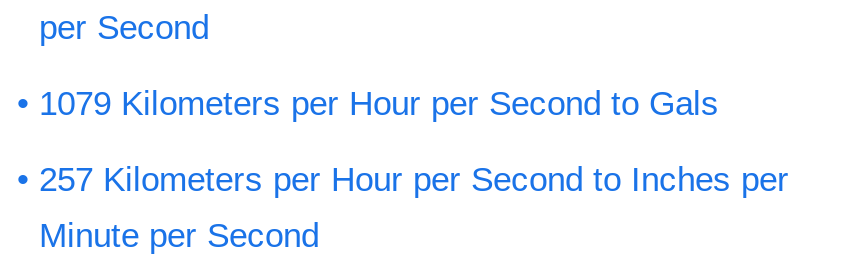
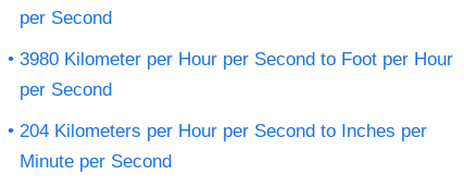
[39,85,789,199] 1079 Kilometers per Hour per Second to Gals | 257 Kilometers per Hour per Second to Inches per -> [20,49,453,141] 3980 Kilometer per Hour per Second to Foot per Hour | per Second | 204 Kilometers per Hour per Second to Inches per

